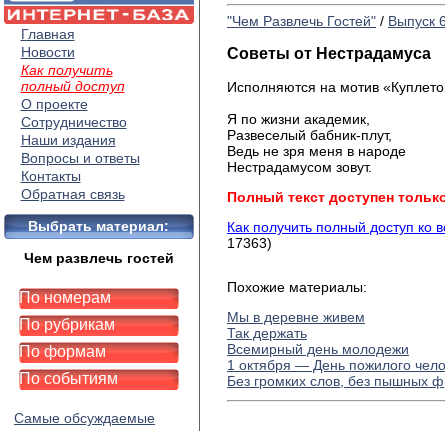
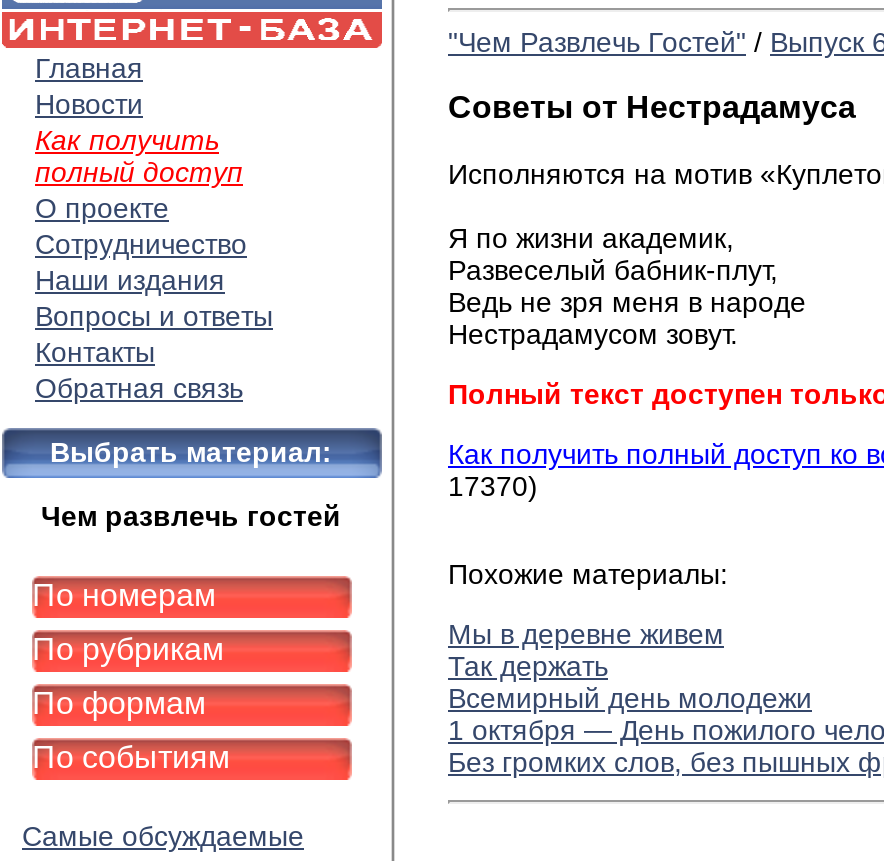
[227,235,272,251] 17363) -> [448,470,538,502] 17370)

